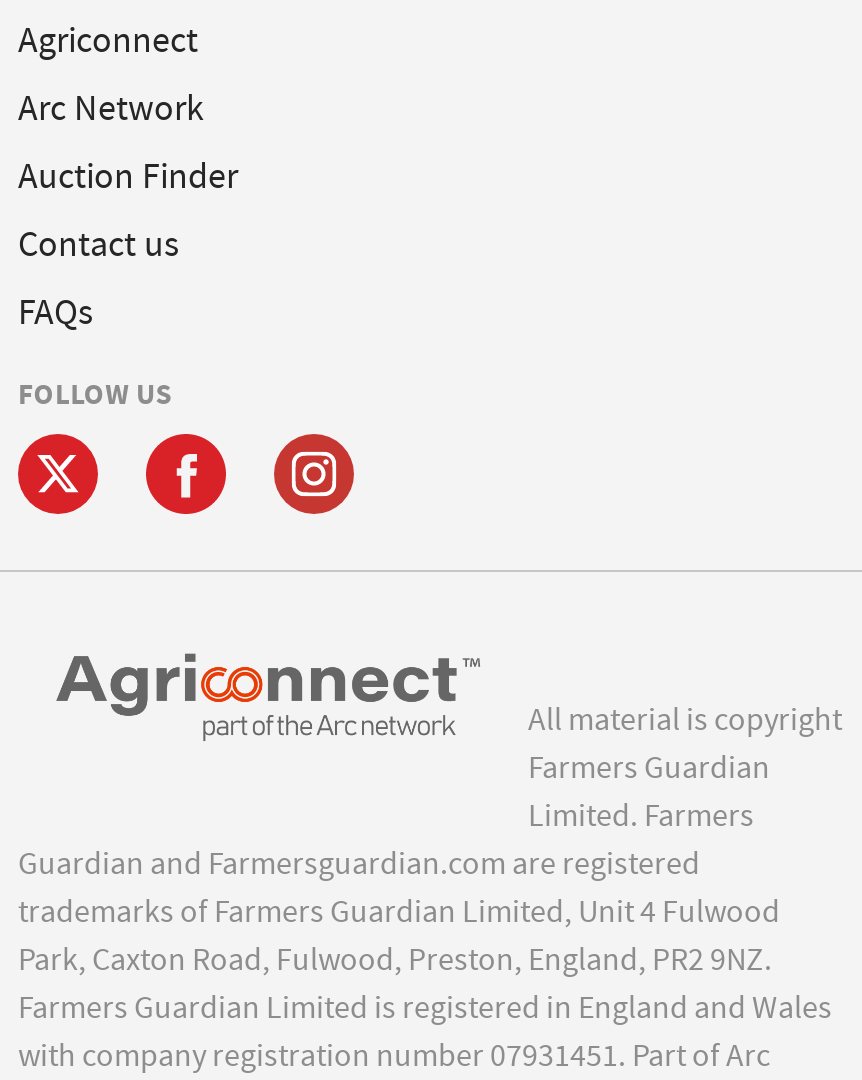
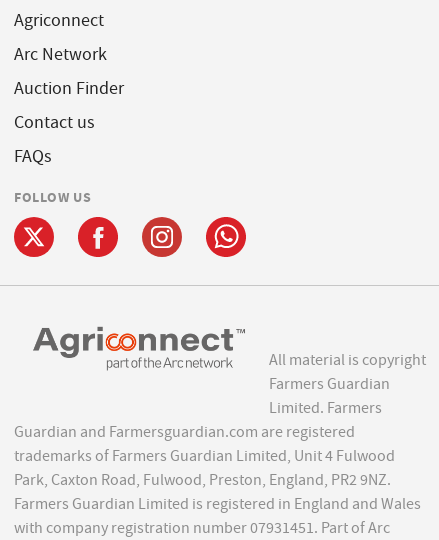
none -> [205,216,247,258] [image]

